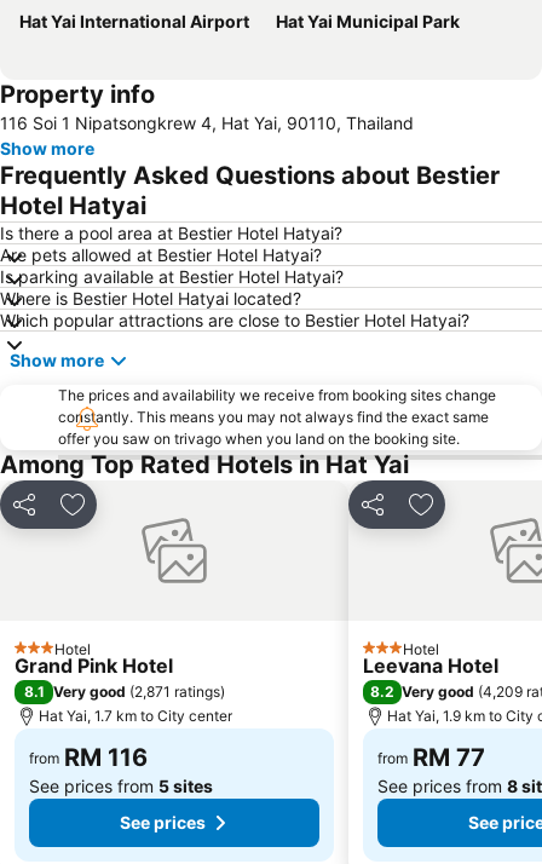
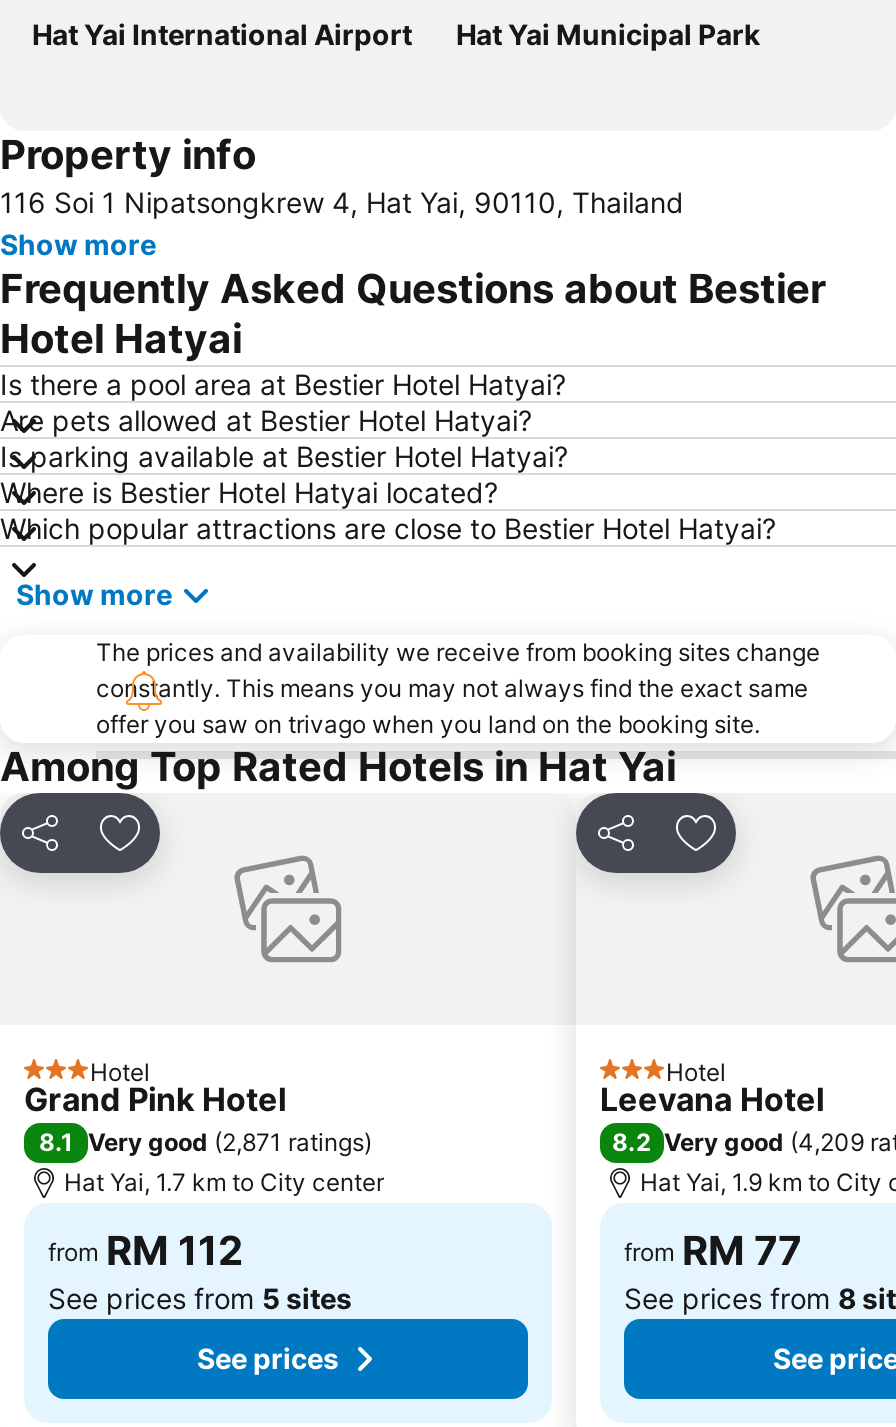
[29,743,148,772] from RM 116 -> [48,1226,244,1274] from RM 112

